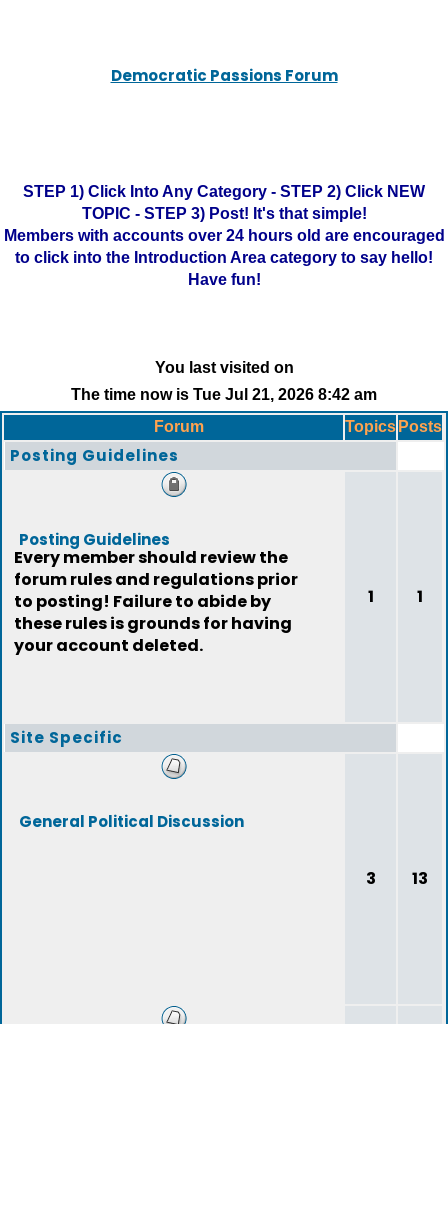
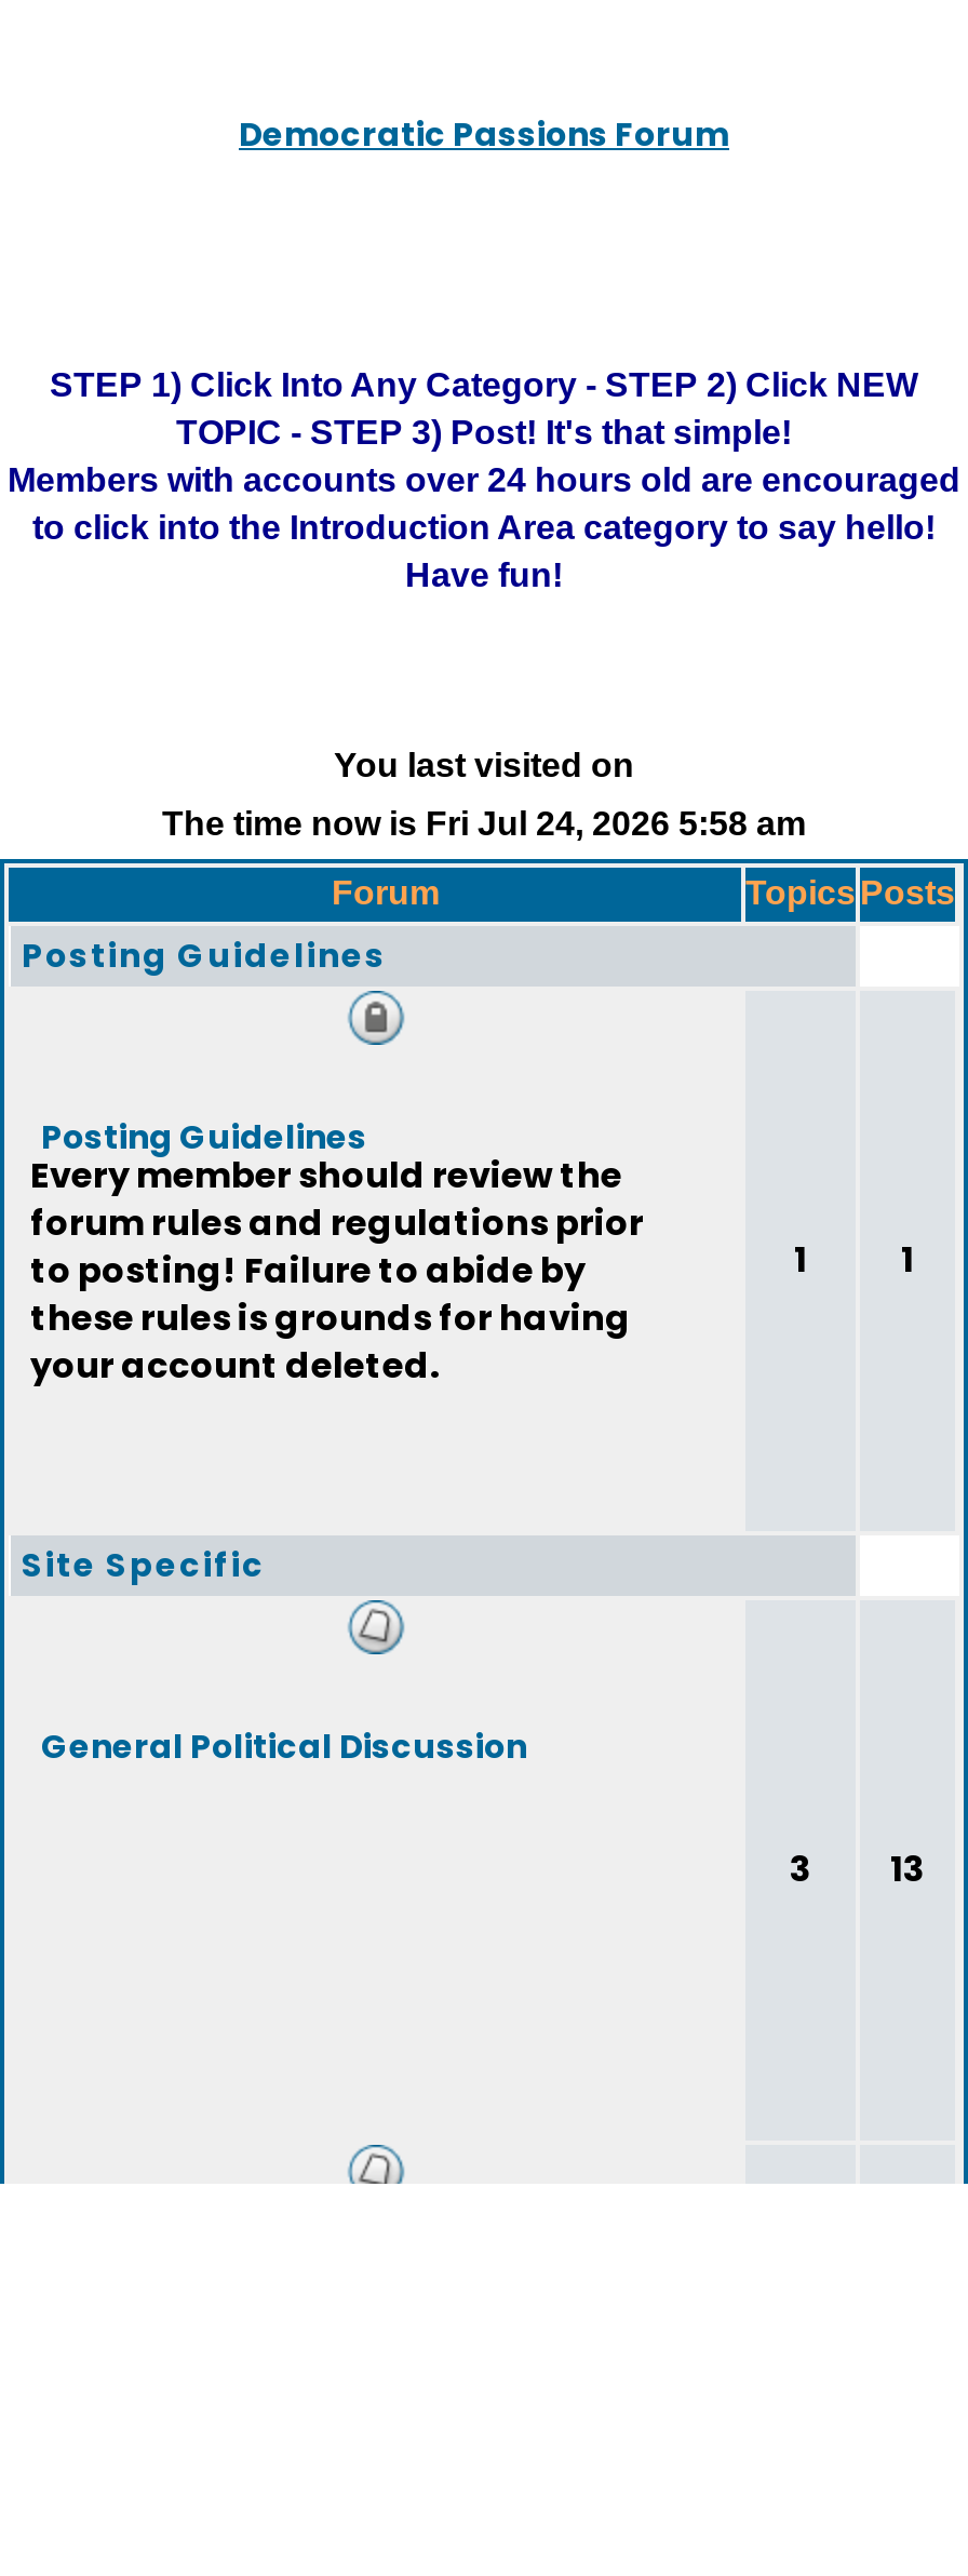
[71,386,377,403] The time now is Tue Jul 21, 2026 8:42 am -> [162,805,806,842] The time now is Fri Jul 24, 2026 5:58 am

